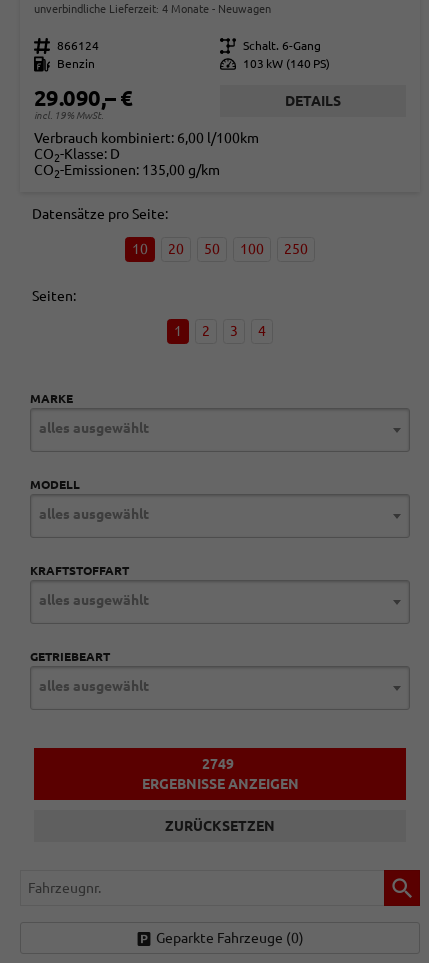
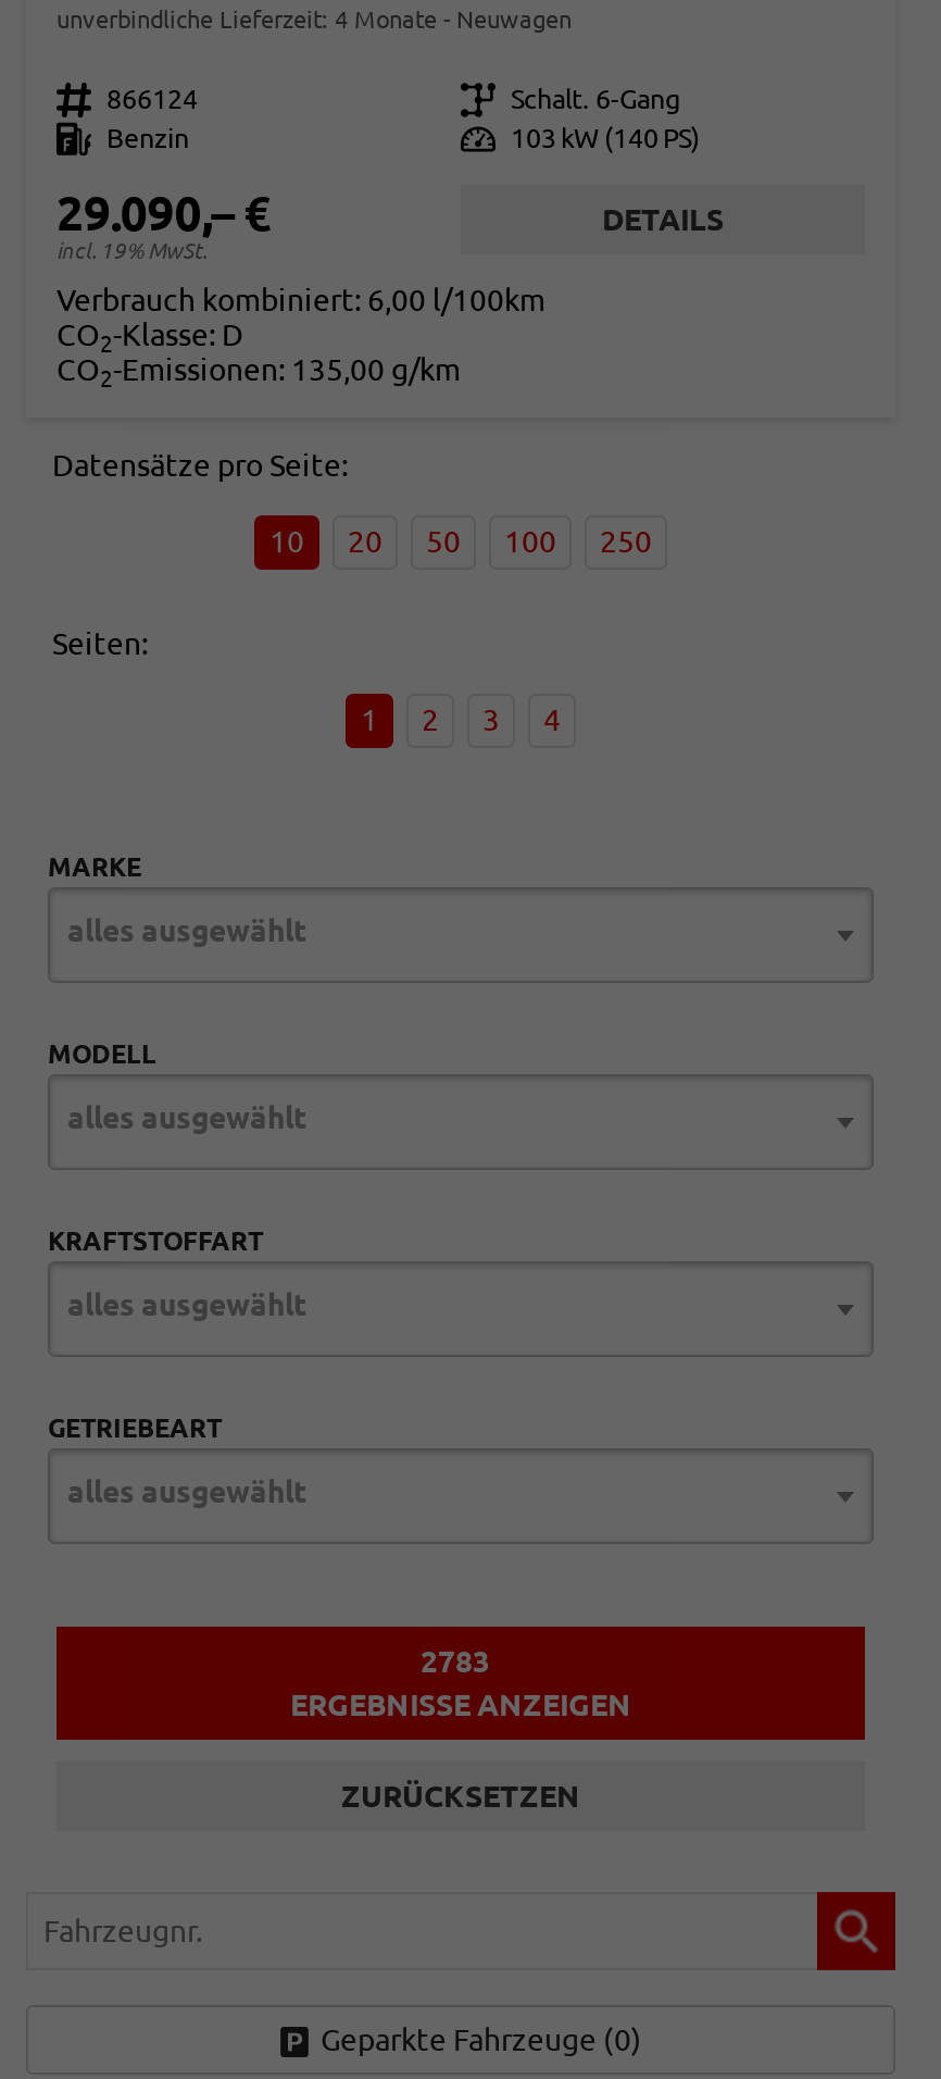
[201,756,233,772] 2749 -> [421,1644,490,1679] 2783

